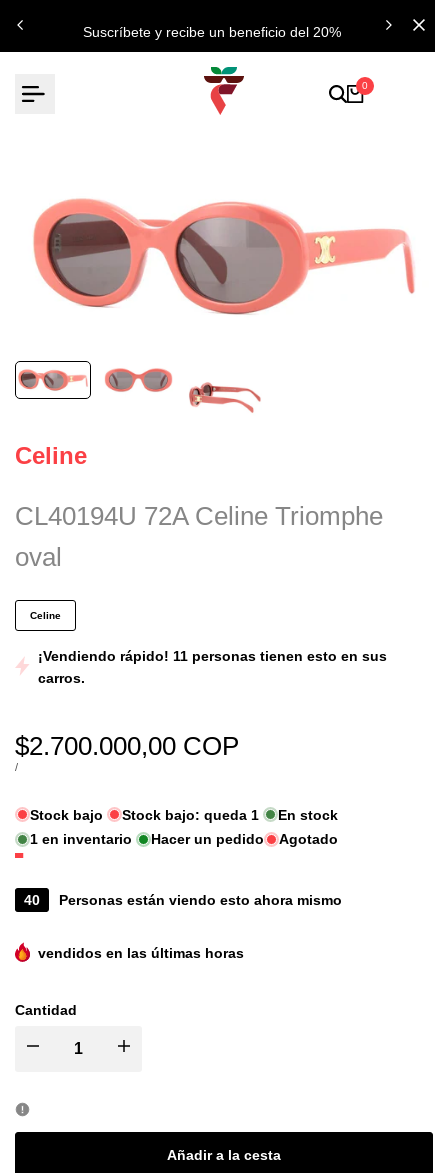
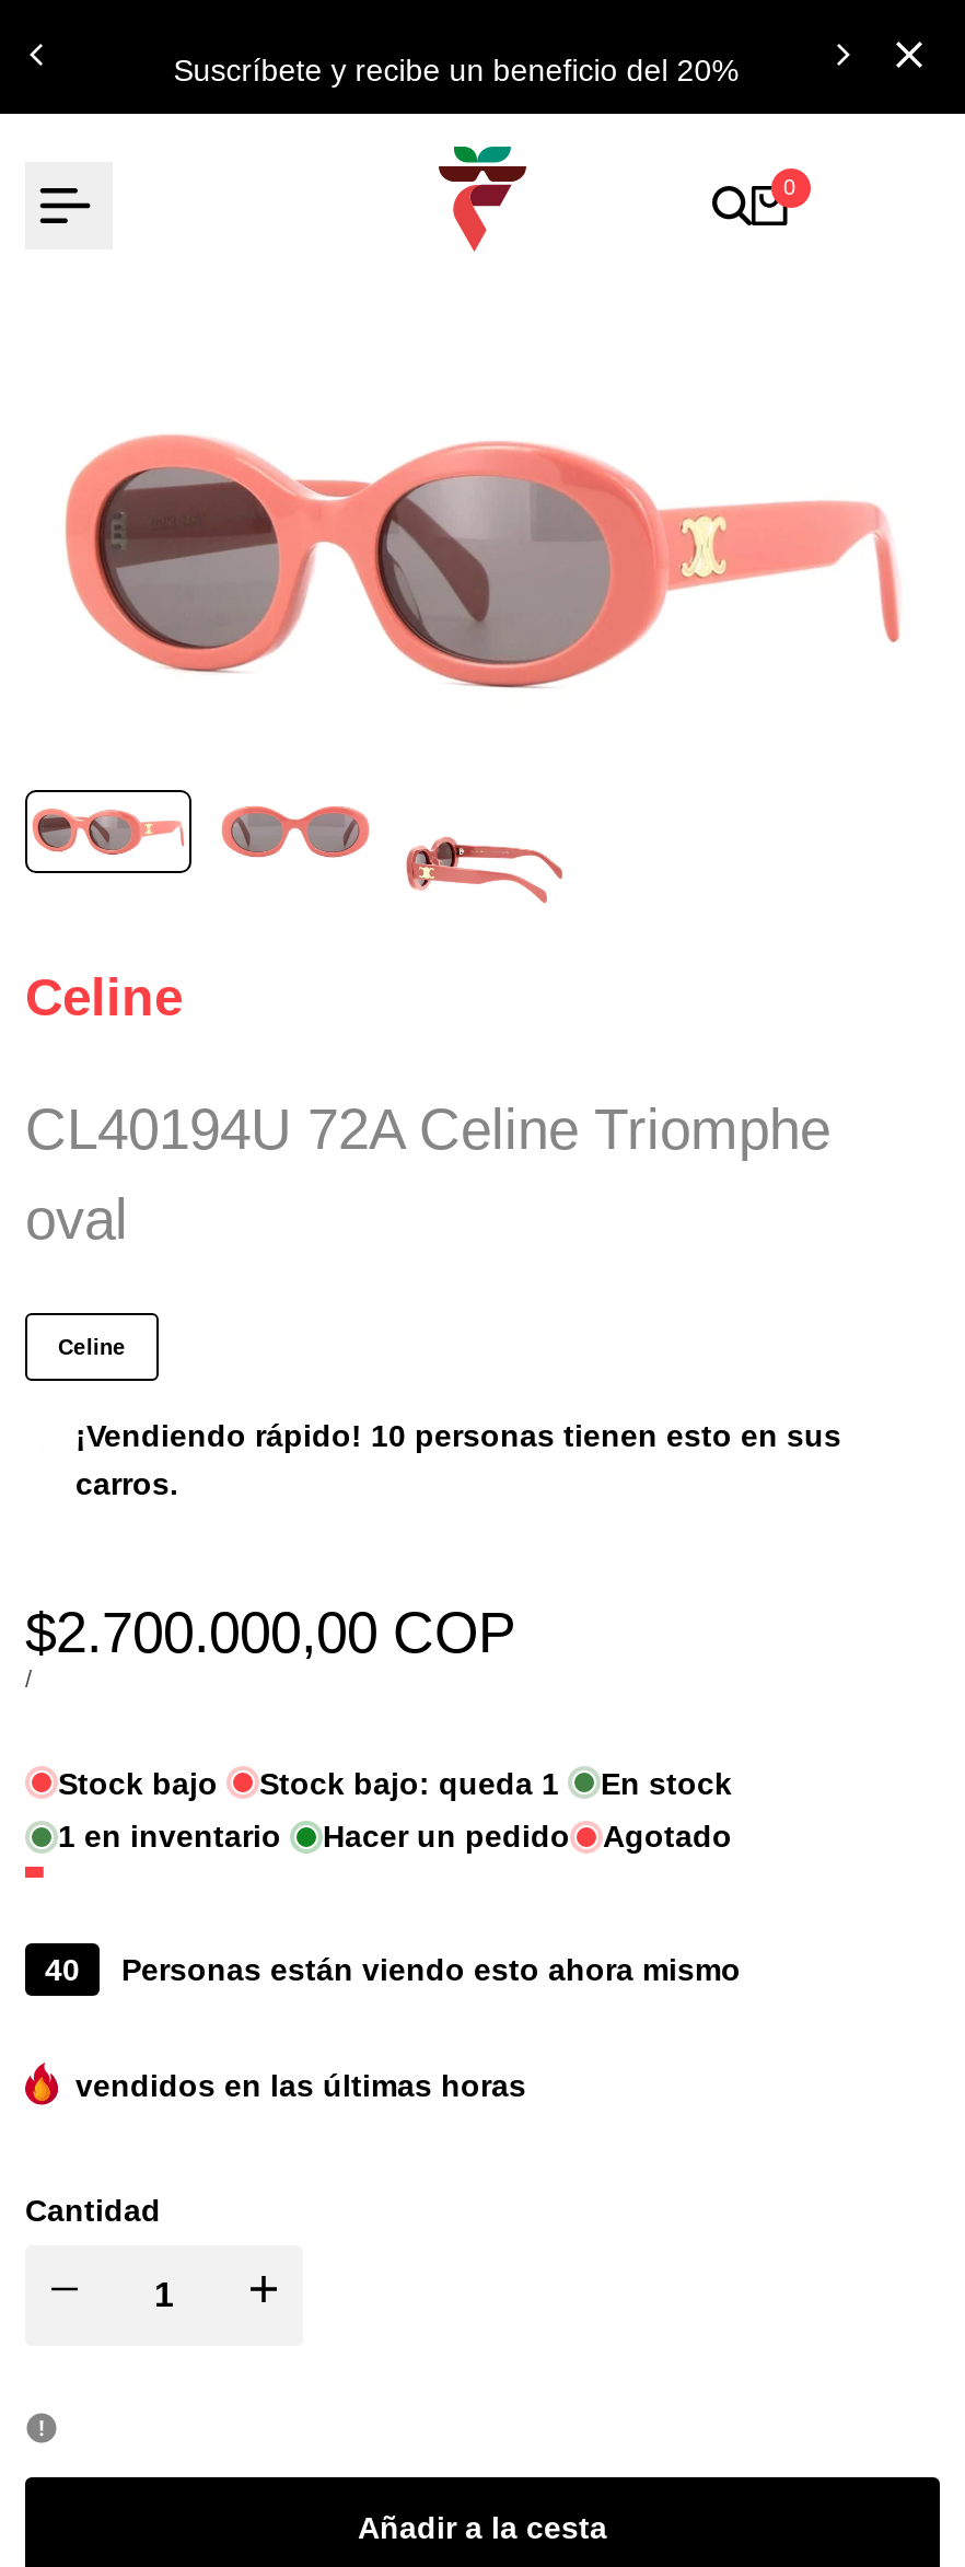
[38,648,387,664] ¡Vendiendo rápido! 11 personas tienen esto en sus -> [75,1418,841,1453] ¡Vendiendo rápido! 10 personas tienen esto en sus

